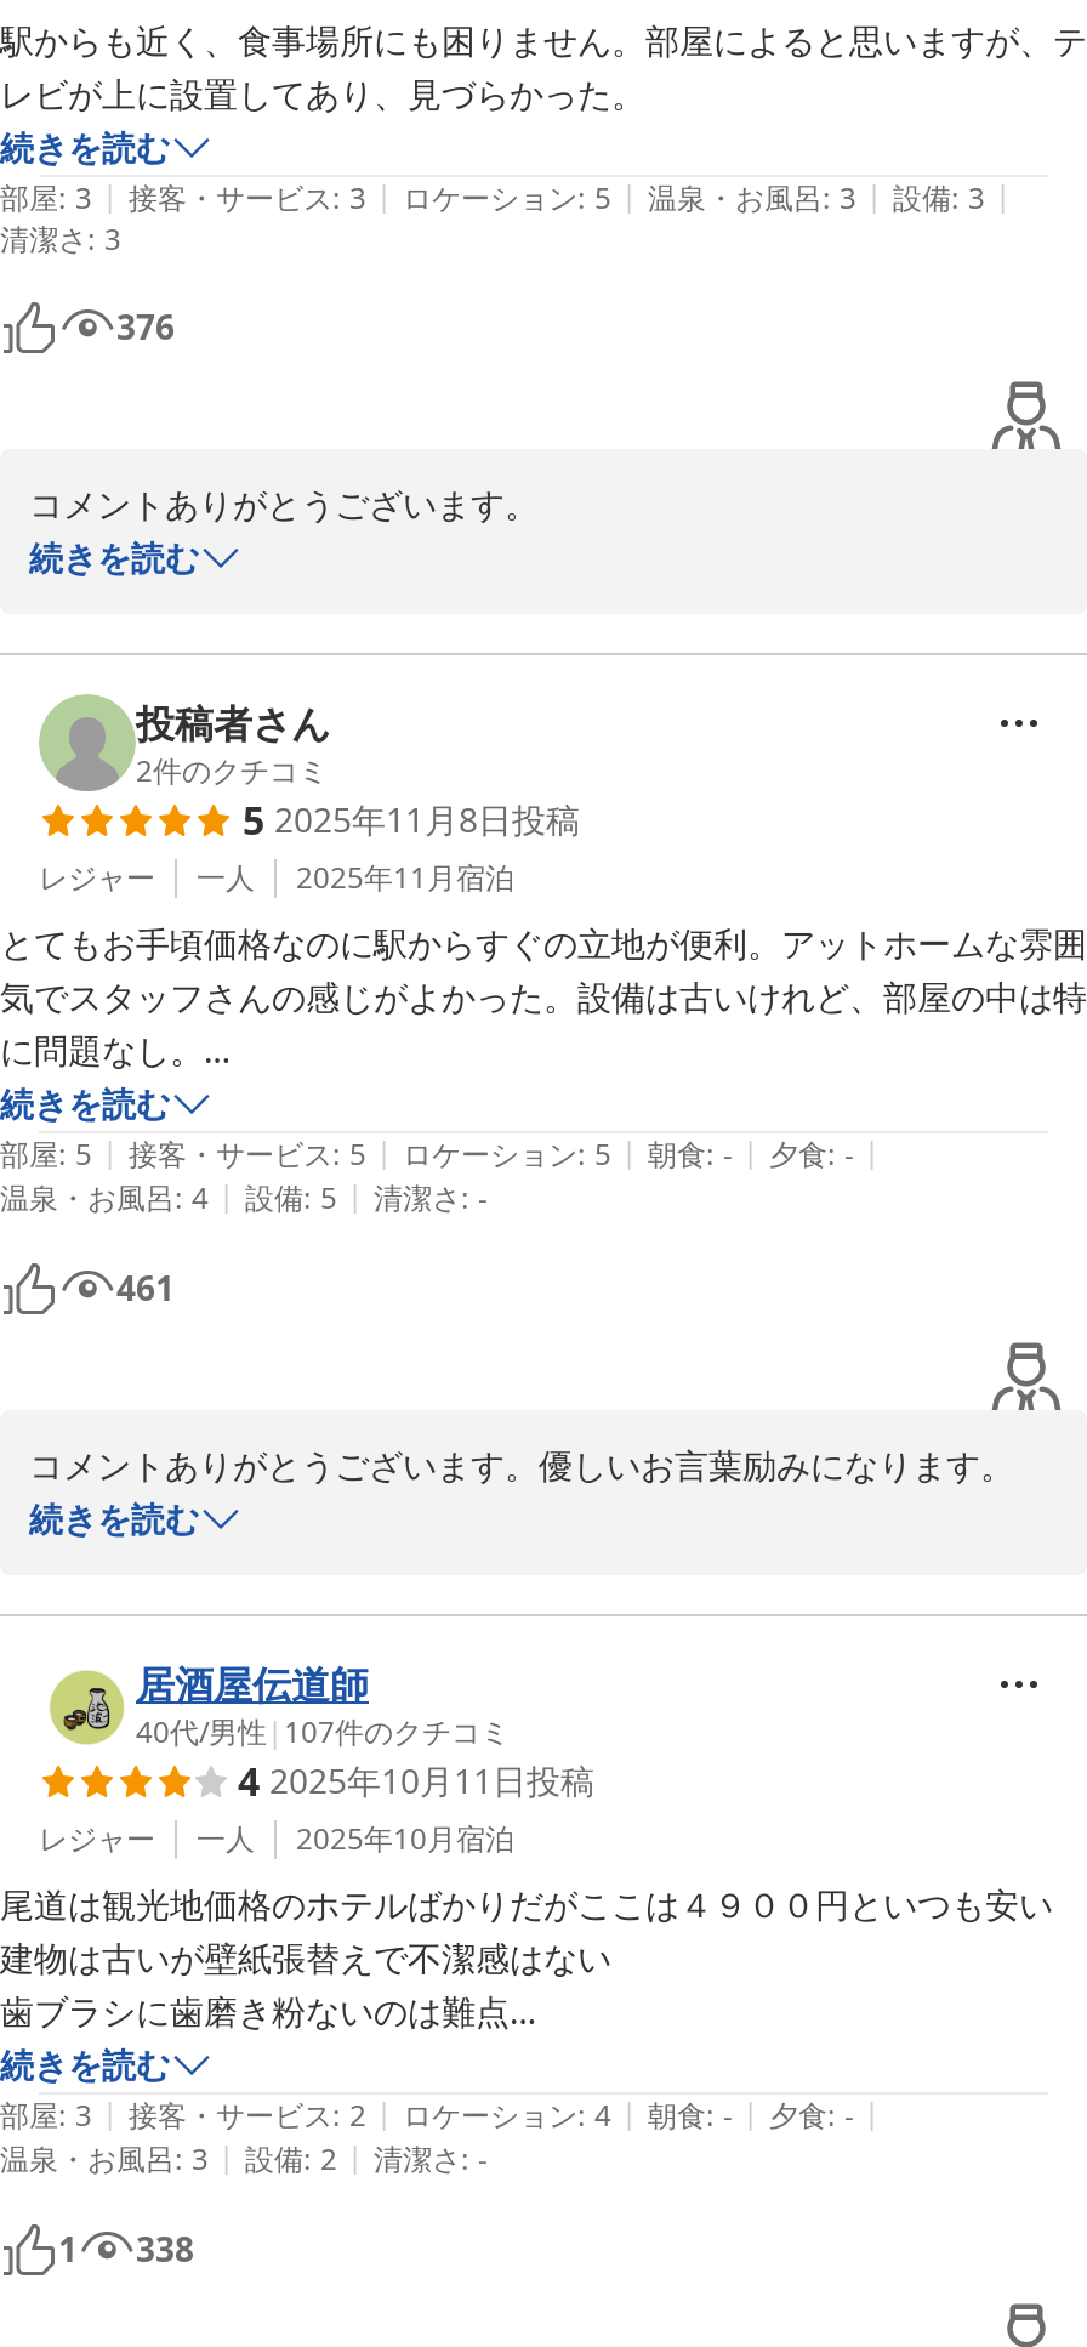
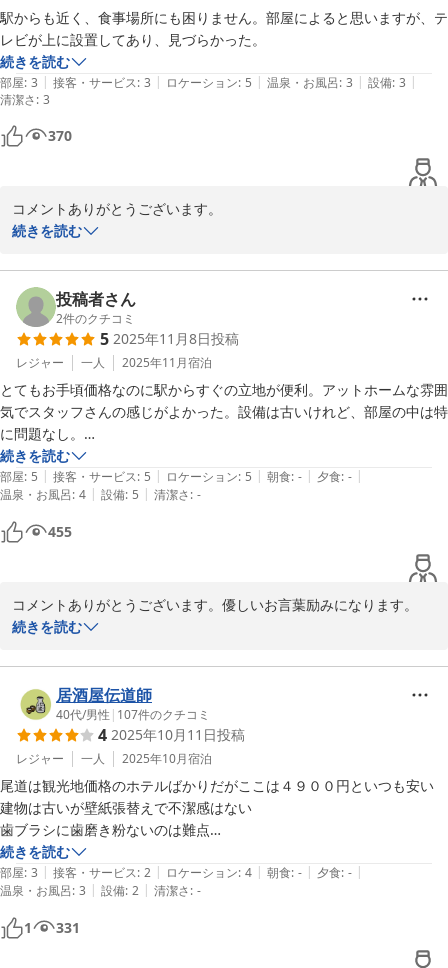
[116,303,175,350] 376 -> [48,126,72,145] 370
[116,1265,175,1311] 461 -> [48,522,72,541] 455
[58,2226,194,2272] 1 338 -> [24,918,80,937] 1 331

